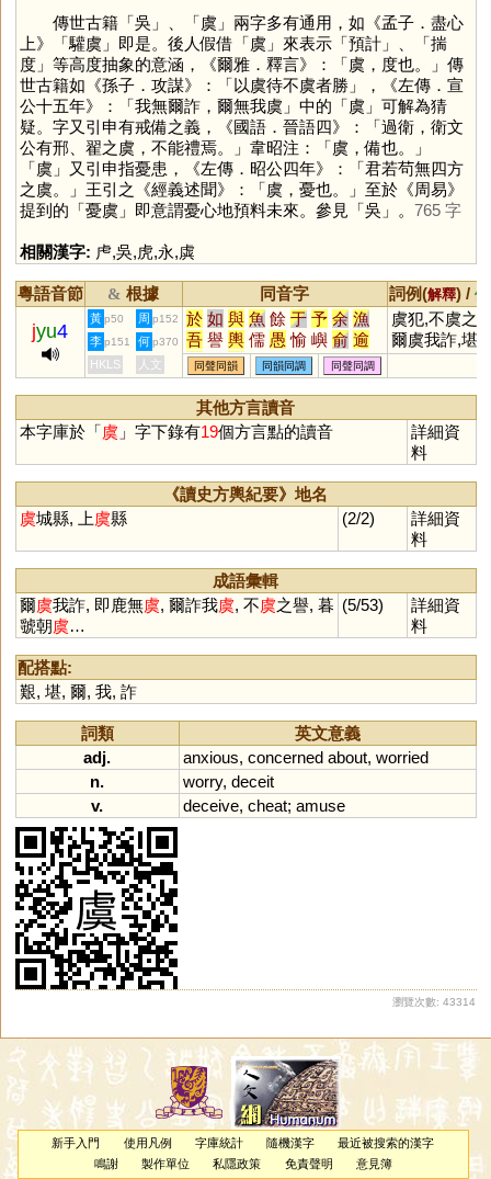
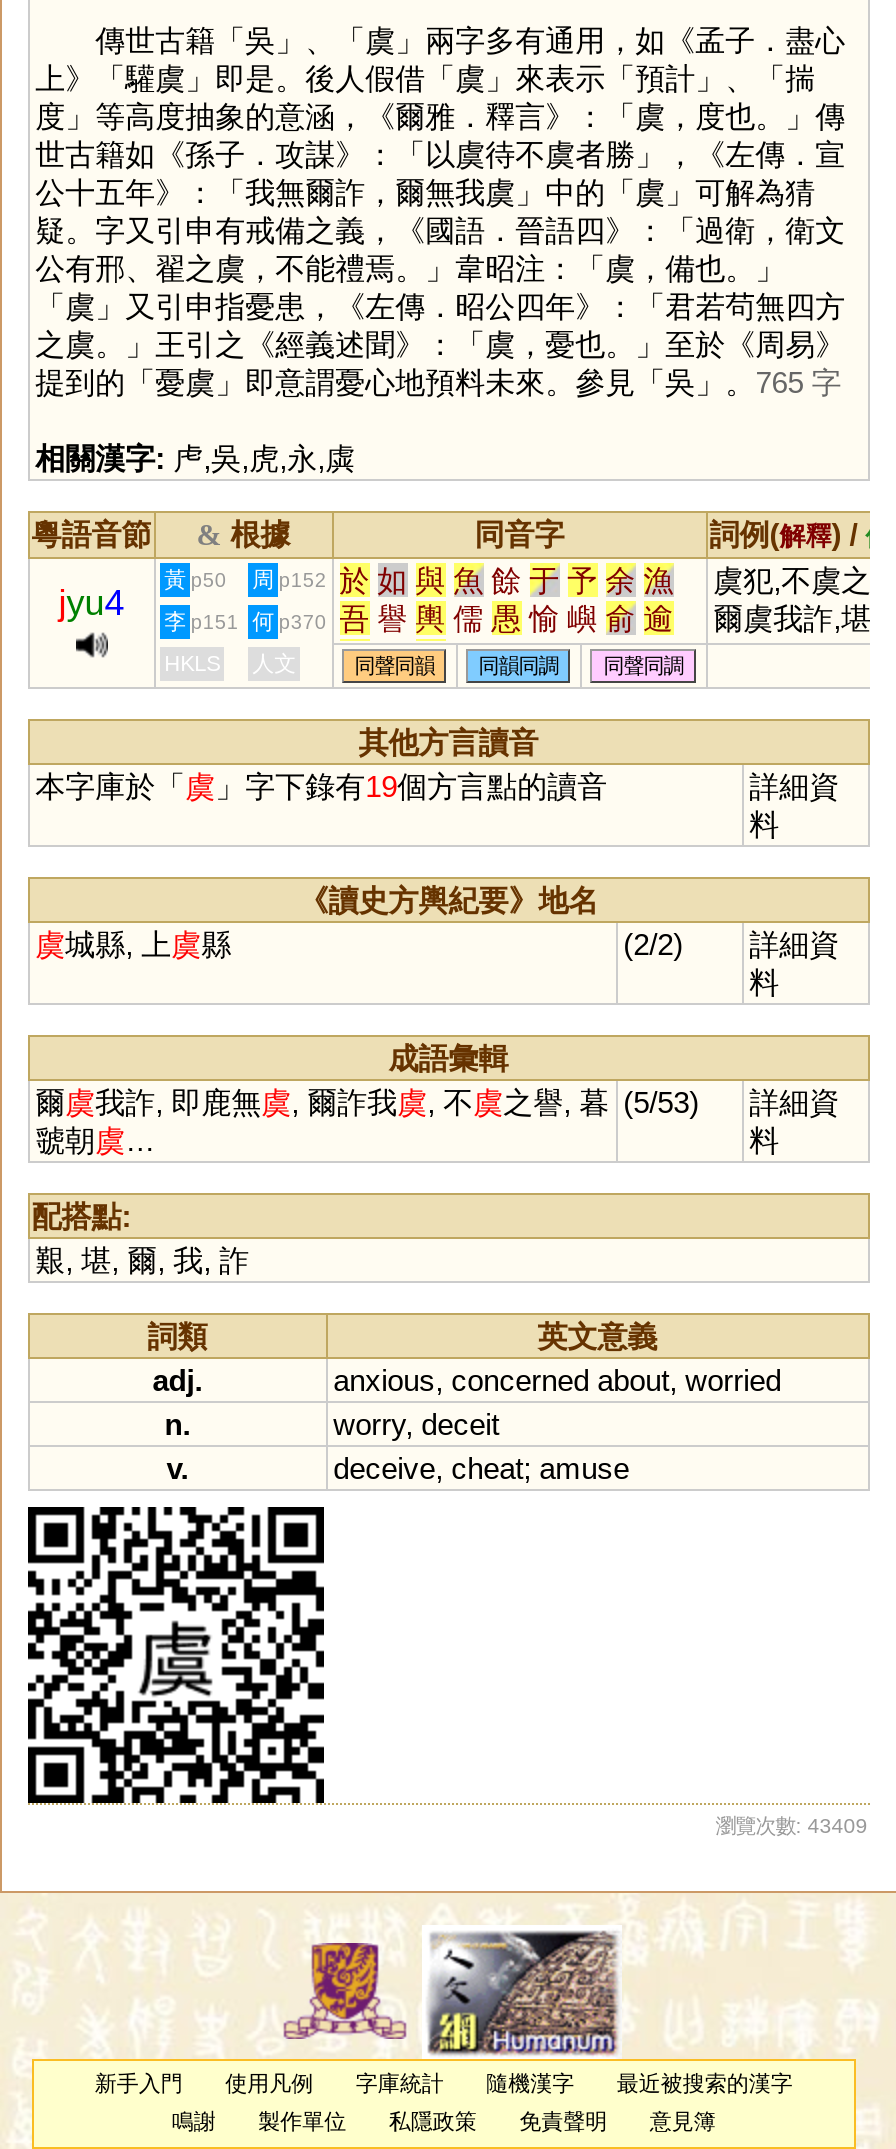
[392,996,475,1008] 瀏覽次數: 43314 -> [715,1814,867,1836] 瀏覽次數: 43409

